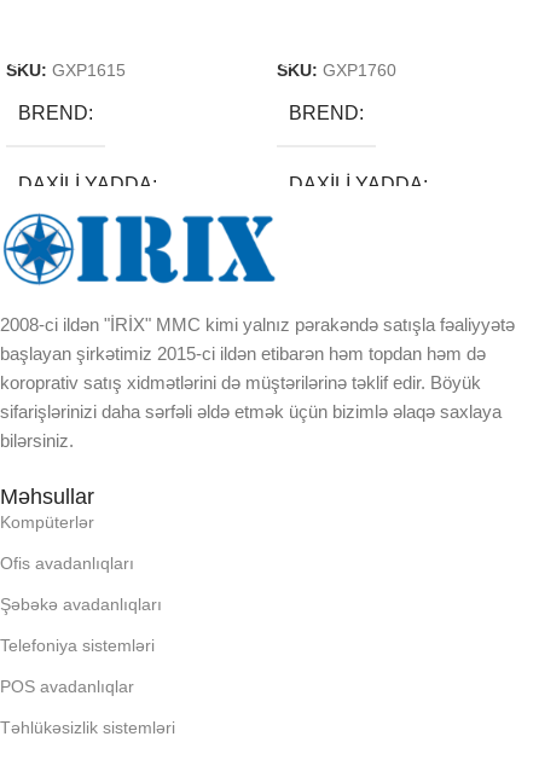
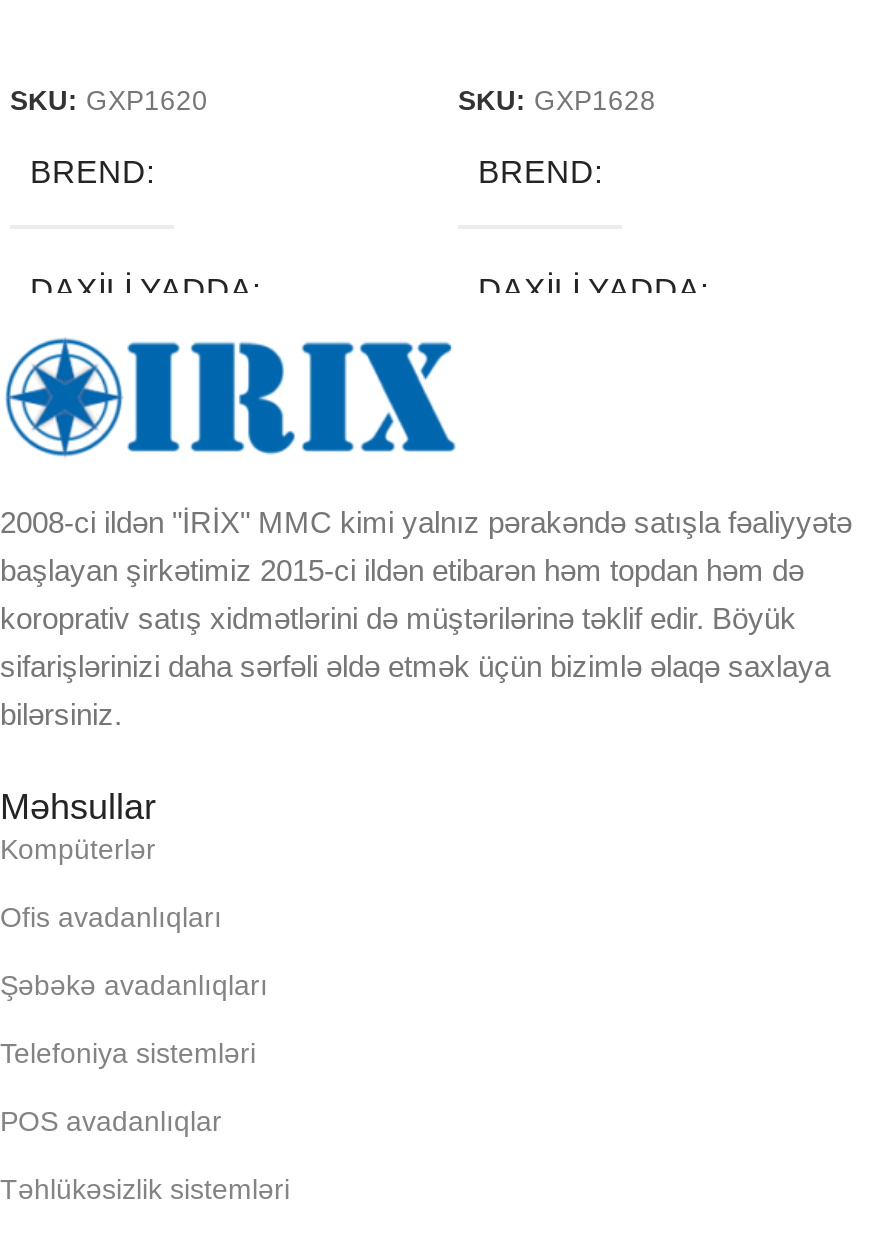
[6,62,126,80] SKU: GXP1615 -> [10,87,208,117] SKU: GXP1620
[277,62,396,80] SKU: GXP1760 -> [458,87,656,117] SKU: GXP1628

